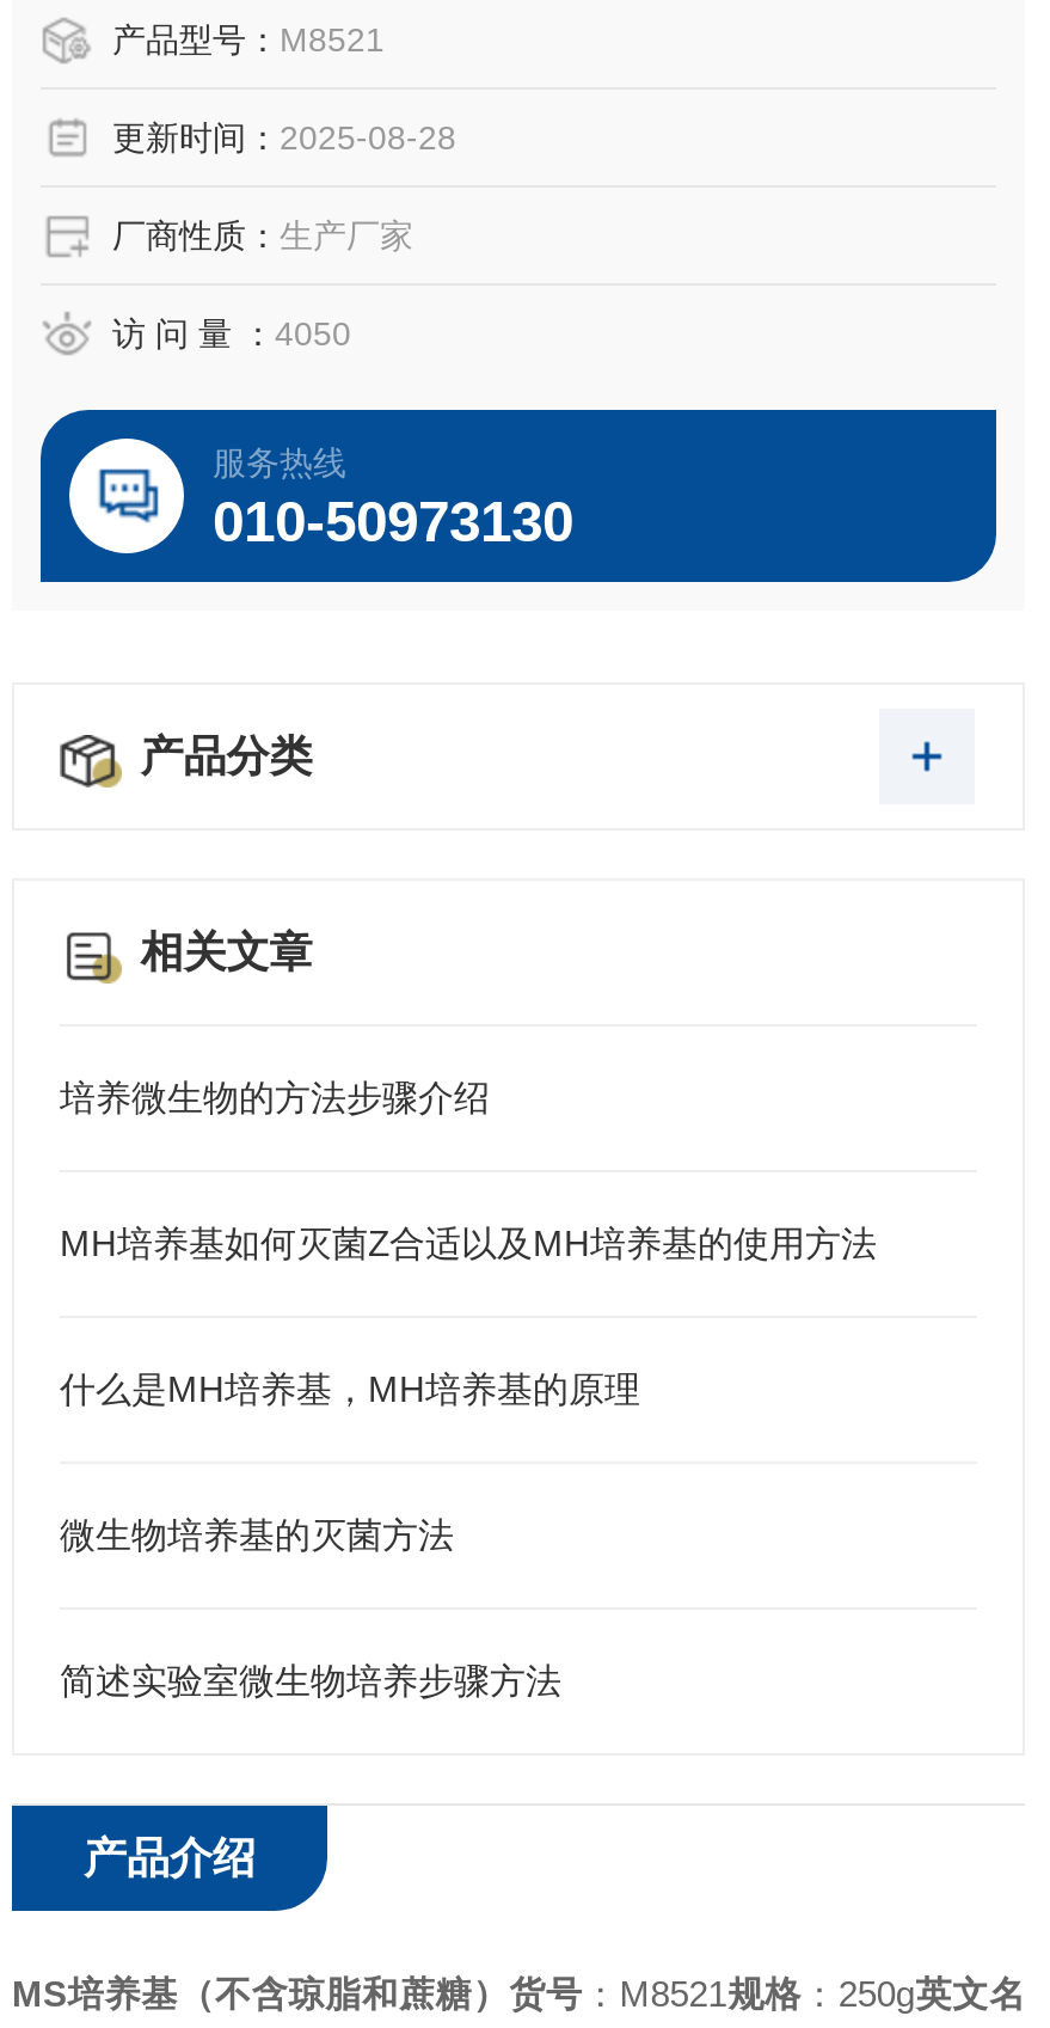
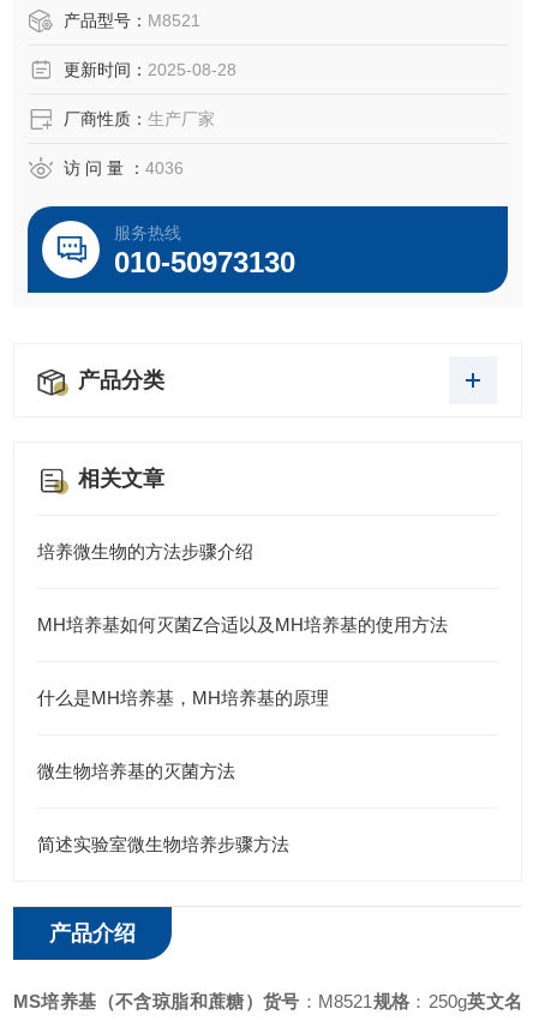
[112,314,351,353] 访 问 量 ：4050 -> [64,158,184,178] 访 问 量 ：4036

